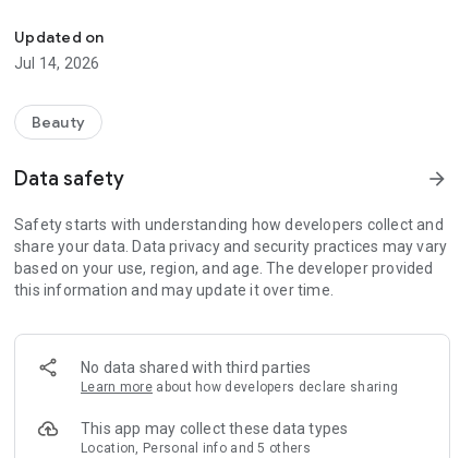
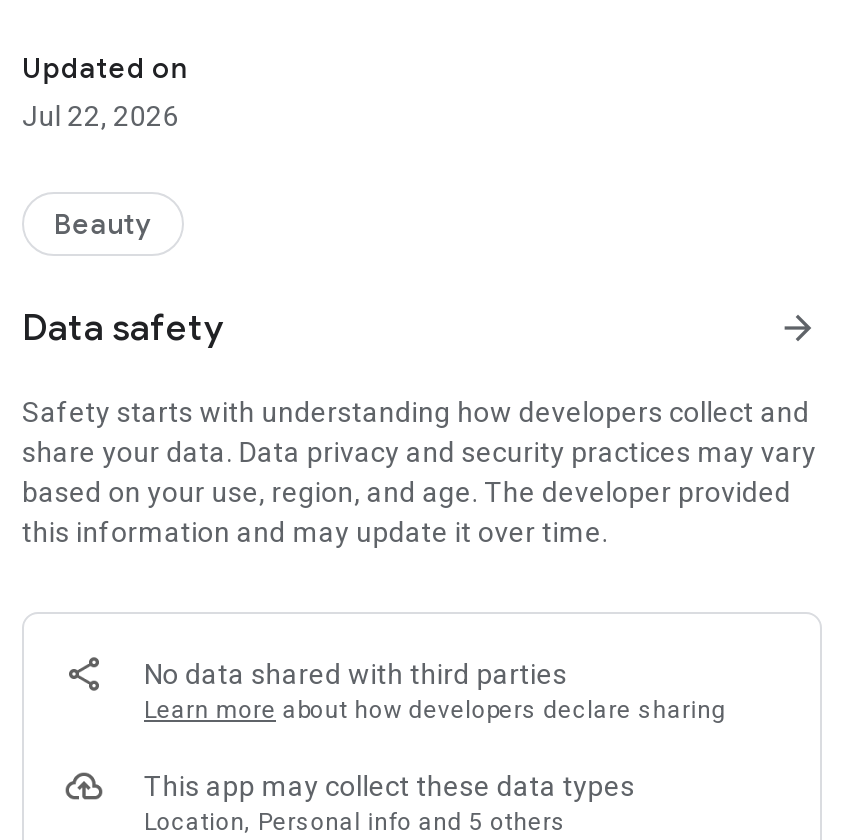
[14,55,100,72] Jul 14, 2026 -> [22,100,179,132] Jul 22, 2026

